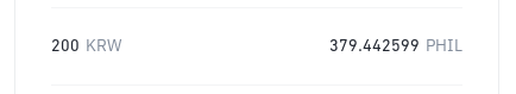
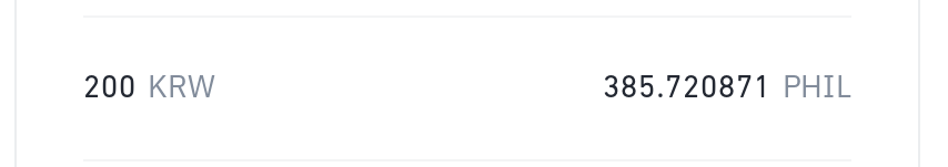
[329,38,462,55] 379.442599 PHIL -> [603,73,851,104] 385.720871 PHIL

